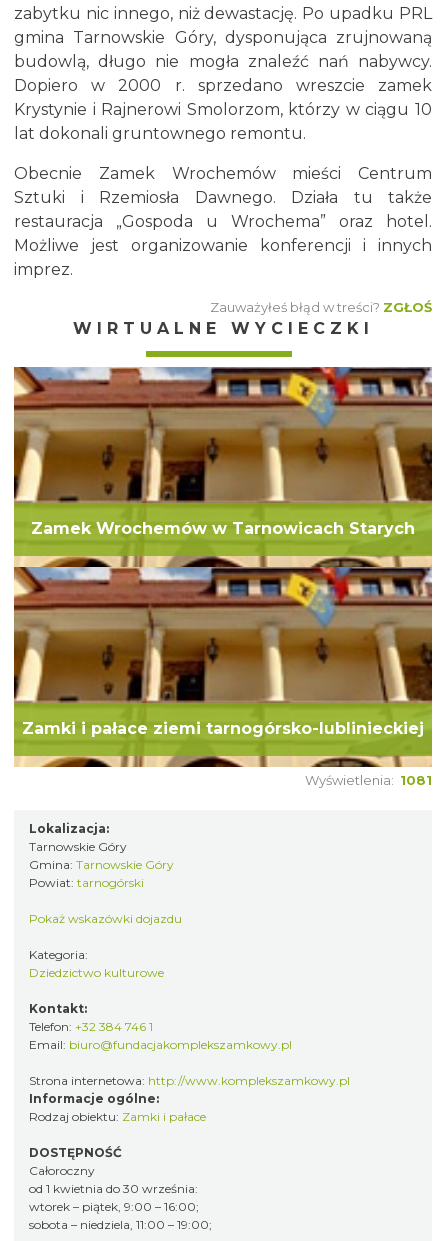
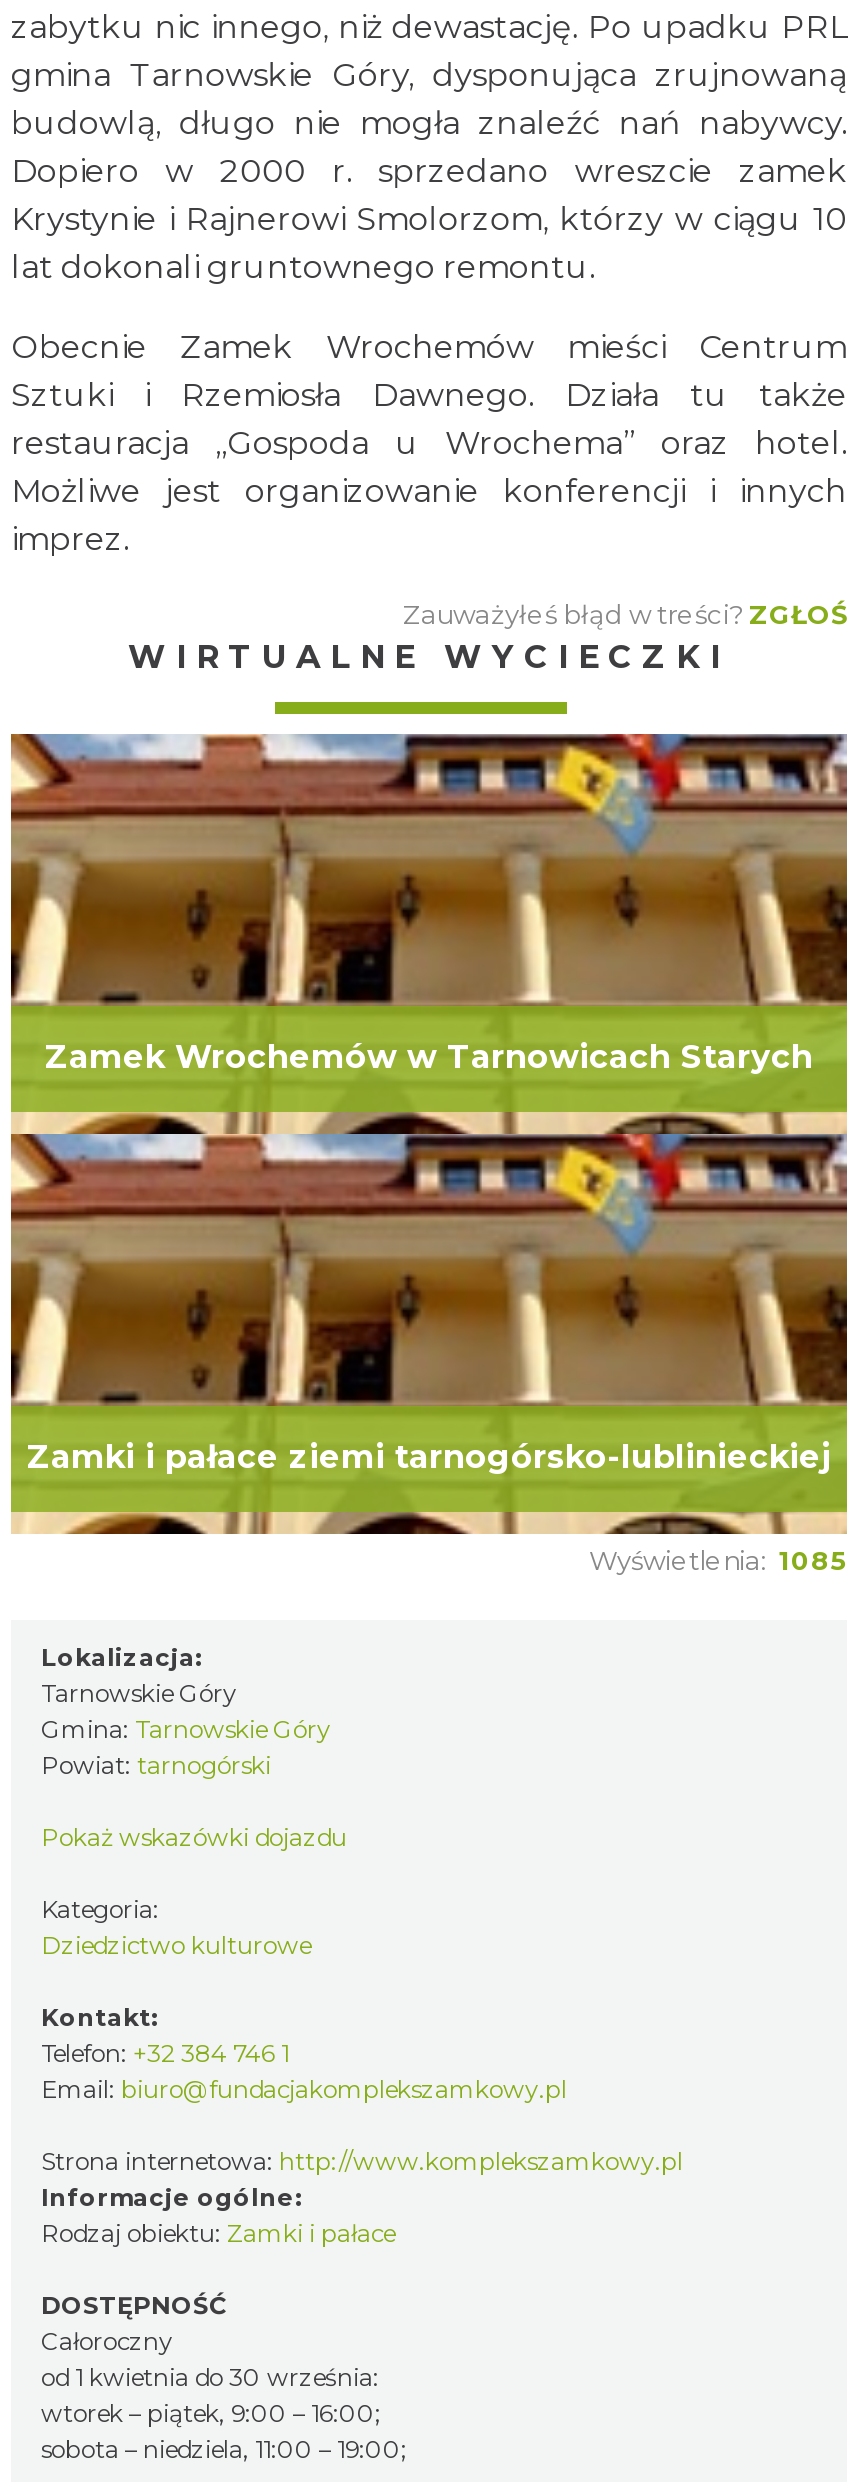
[305,772,432,788] Wyświetlenia: 1081 -> [589,1544,847,1576] Wyświetlenia: 1085

